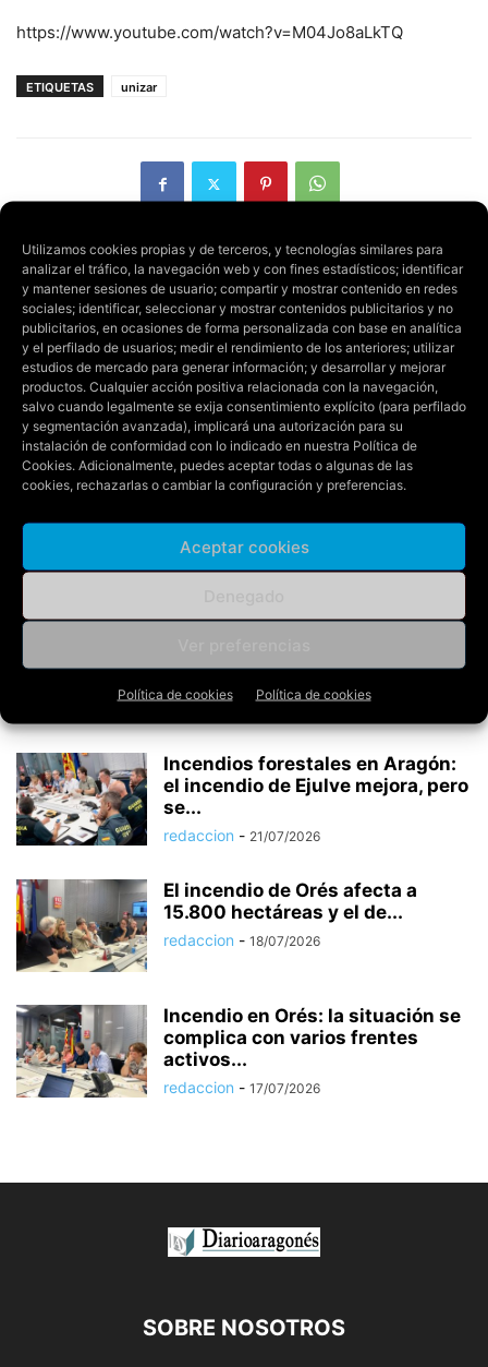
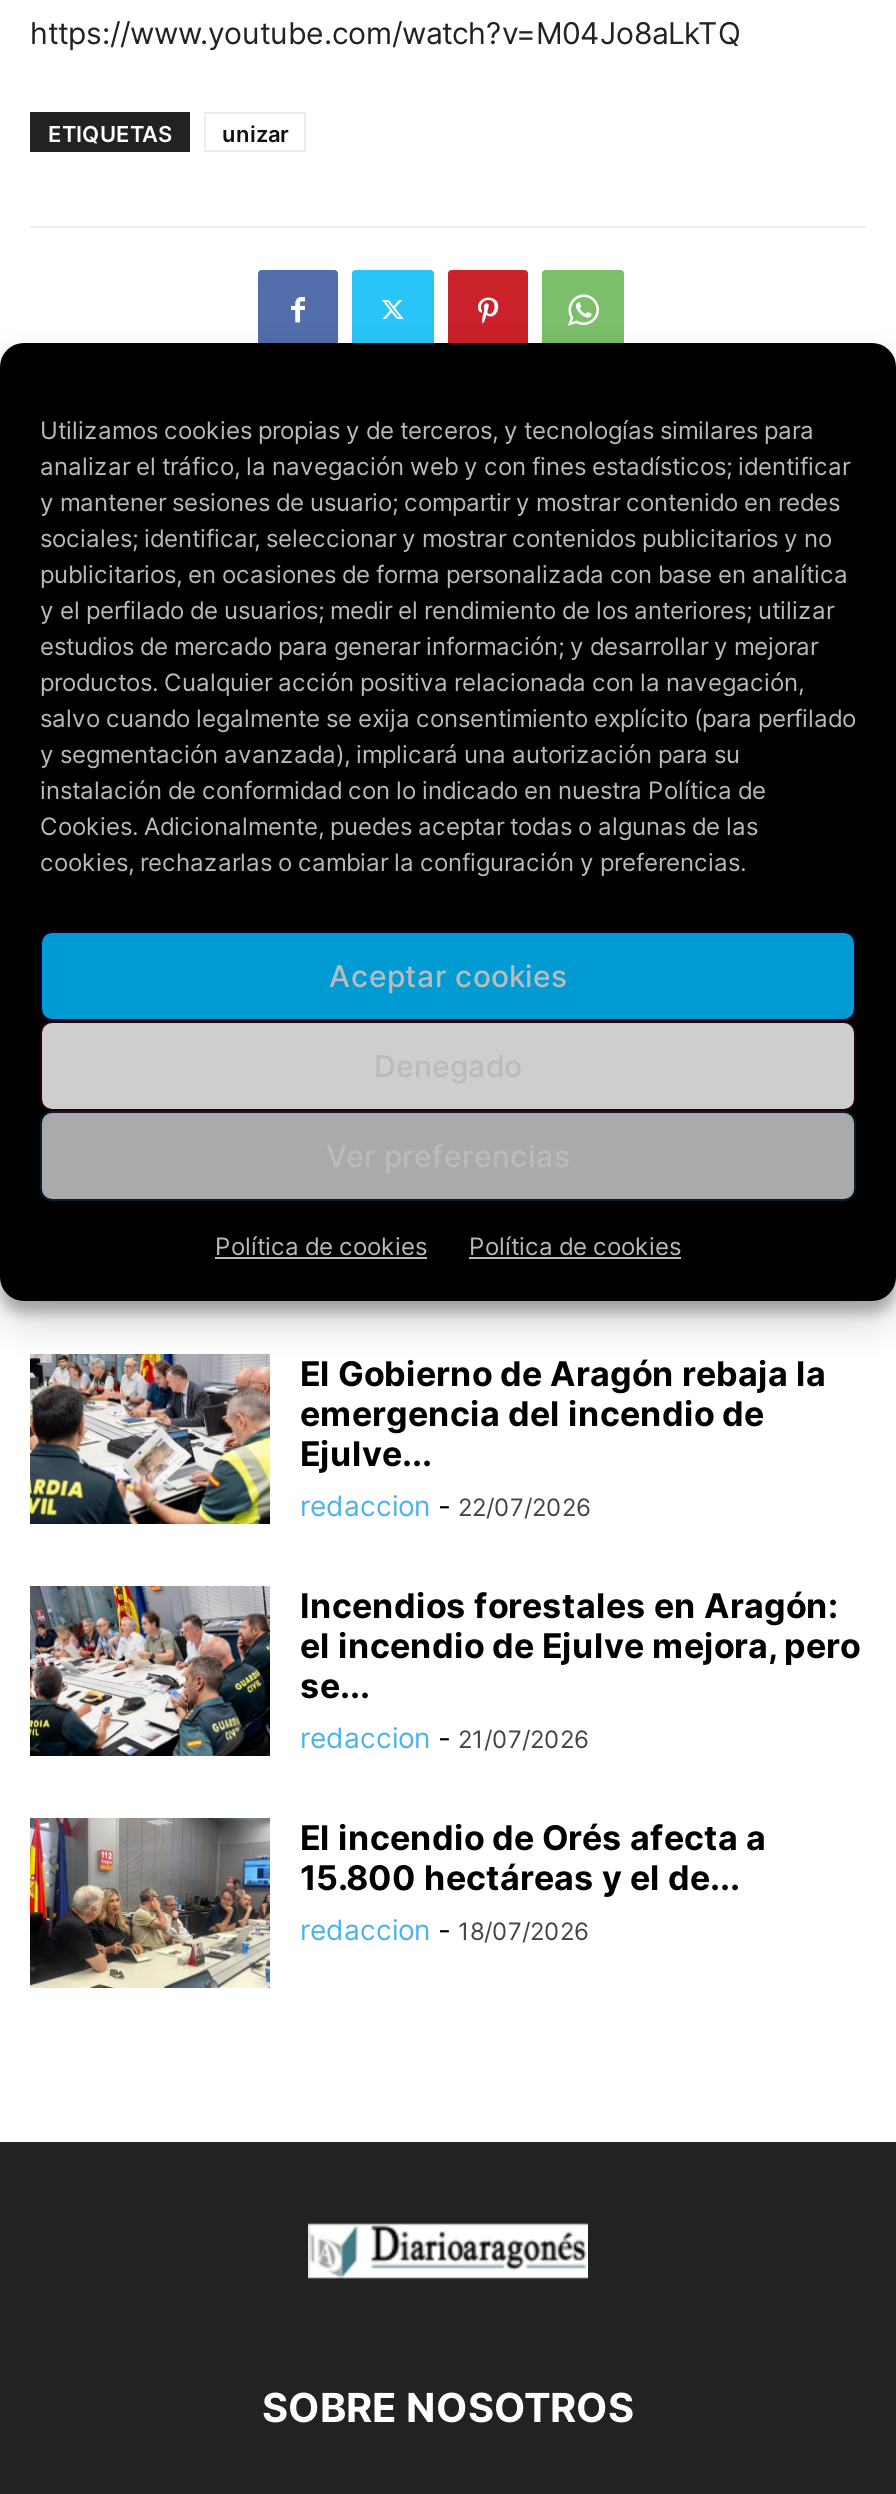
none -> [28,1352,826,1526] [image] | El Gobierno de Aragón rebaja la | emergencia del incendio de | Ejulve... | redaccion - 22/07/2026
moved [14,751,468,949] -> [26,1582,860,1946]: [image] | Incendios forestales en Aragón: | el incendio de Ejulve mejora, pero | se... | redaccion - 21/07/2026 | El incendio de Orés afecta a | 15.800 hectáreas y el de... | redaccion - 18/07/2026
[15,1004,461,1099] [image] | Incendio en Orés: la situación se | complica con varios frentes | activos... | redaccion - 17/07/2026 -> none

